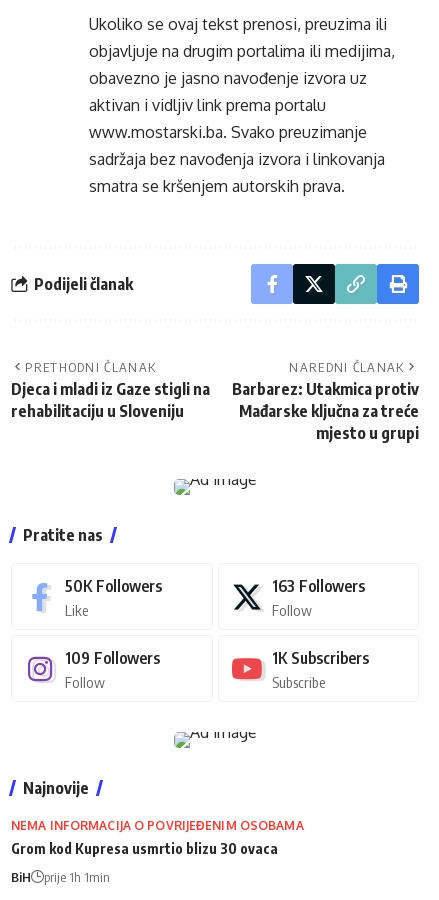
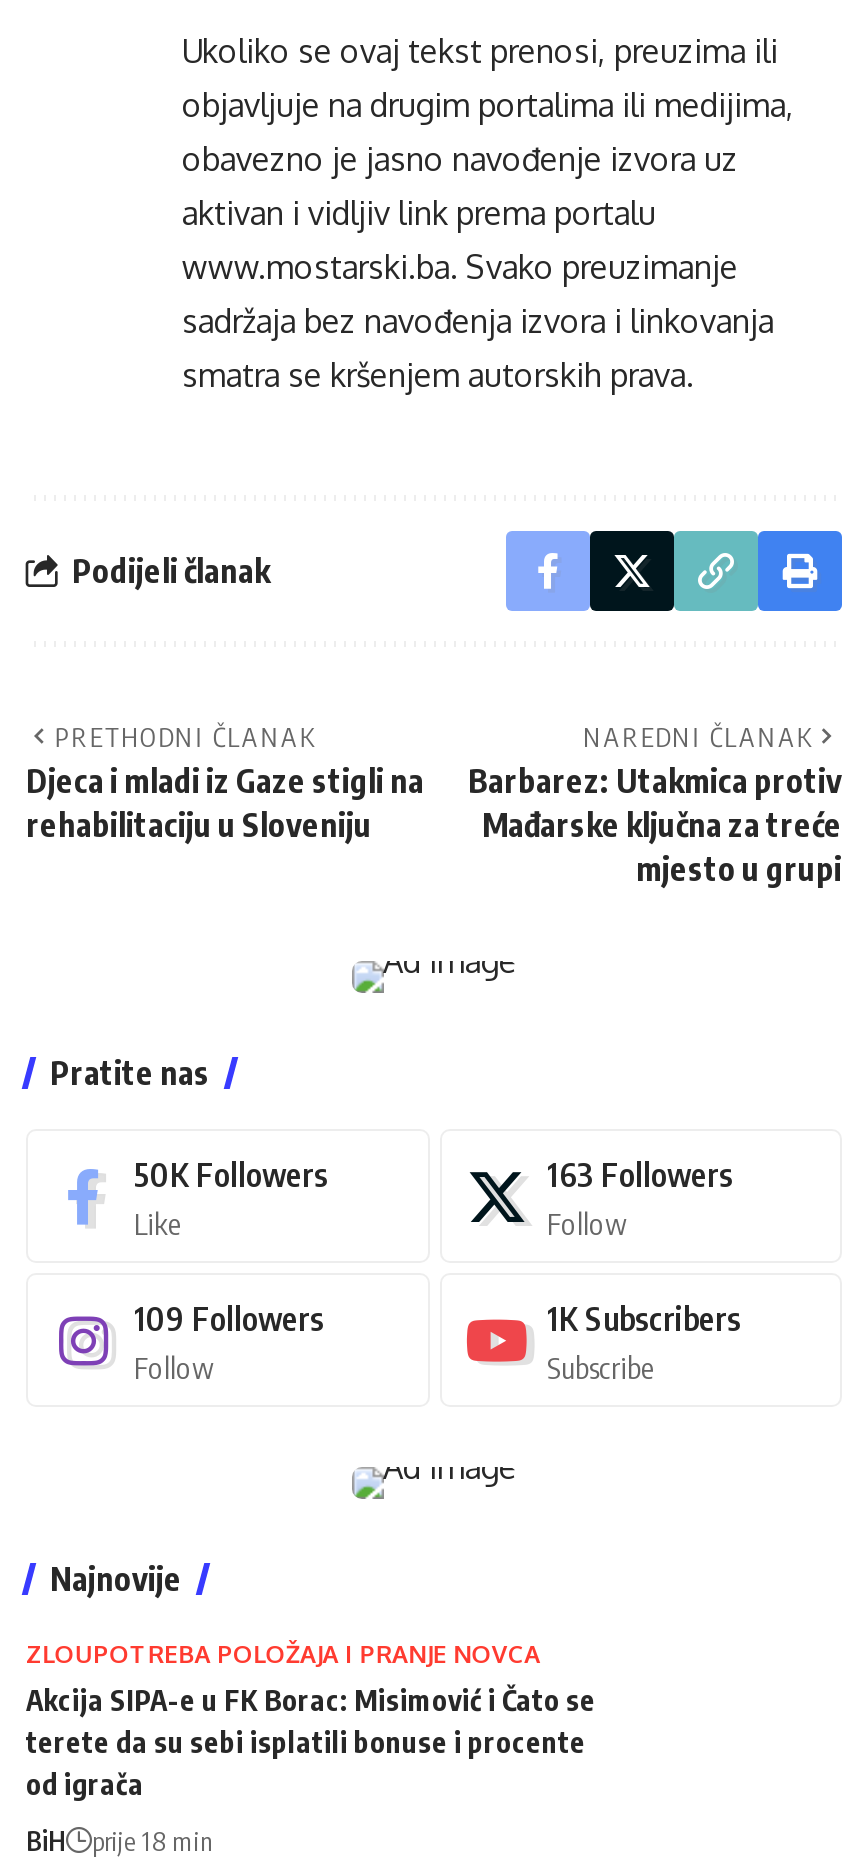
[11,818,304,857] NEMA INFORMACIJA O POVRIJEĐENIM OSOBAMA | Grom kod Kupresa usmrtio blizu 30 ovaca -> [26,1640,596,1802] ZLOUPOTREBA POLOŽAJA I PRANJE NOVCA | Akcija SIPA-e u FK Borac: Misimović i Čato se | terete da su sebi isplatili bonuse i procente | od igrača
[11,869,110,885] BiH prije 1h 1min -> [26,1826,214,1858] BiH prije 18 min

